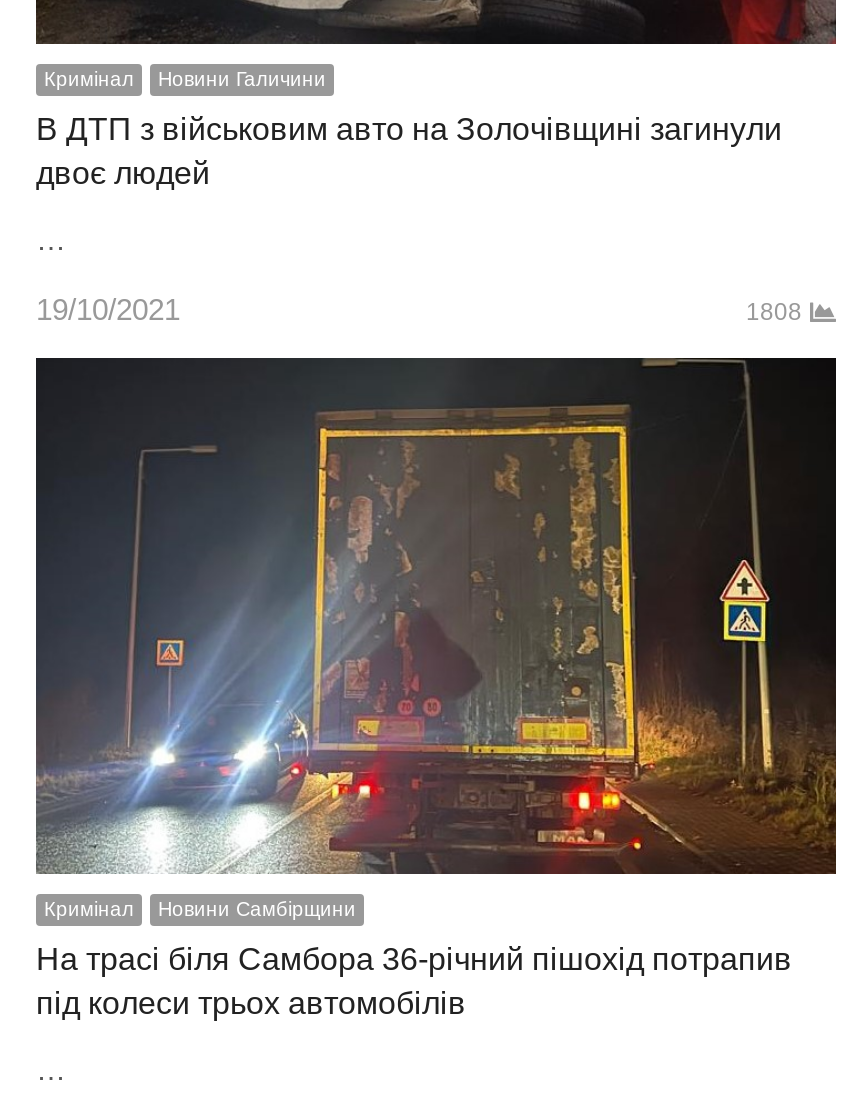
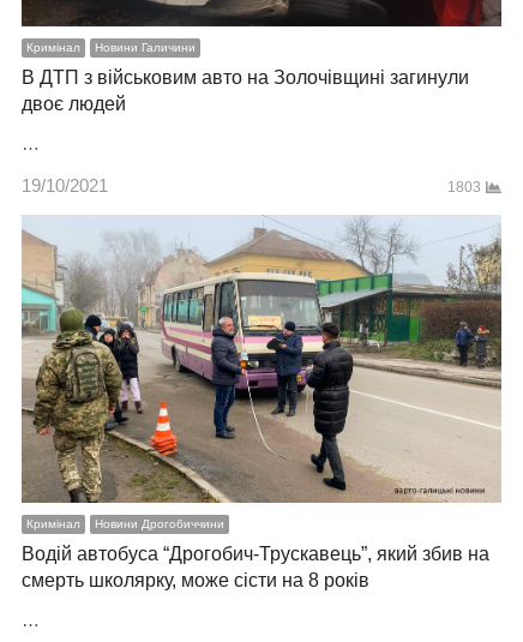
[746,299,802,327] 1808 -> [447,179,481,196] 1803
[34,356,838,920] [image] | Новини Самбірщини -> [20,215,503,530] [image] | Новини Дрогобиччини
[36,942,792,1020] На трасі біля Самбора 36-річний пішохід потрапив | під колеси трьох автомобілів -> [22,544,489,590] Водій автобуса “Дрогобич-Трускавець”, який збив на | смерть школярку, може сісти на 8 років

